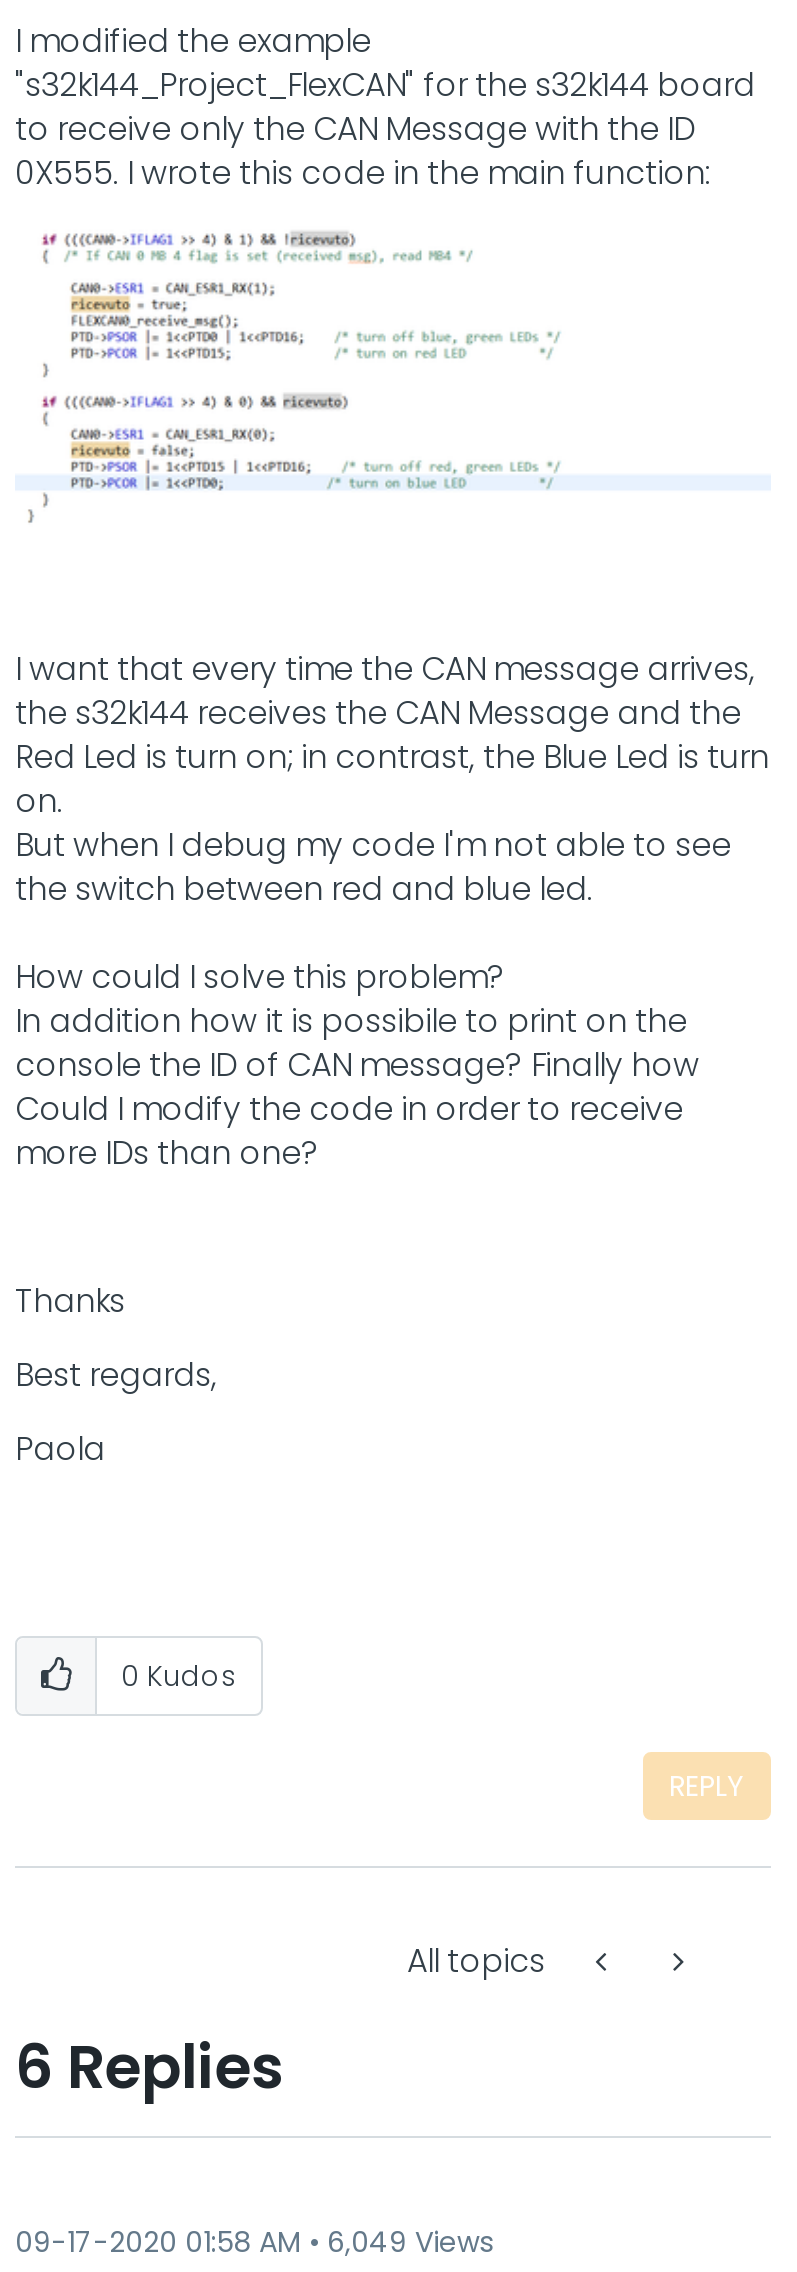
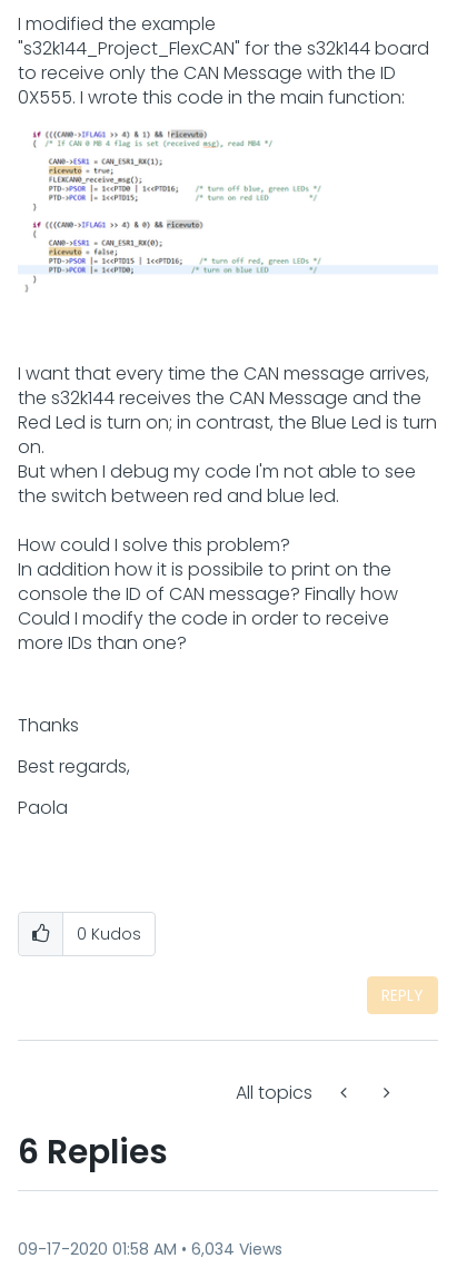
[15,2222,493,2262] 09-17-2020 01:58 AM 6,049 Views -> [18,1238,282,1260] 09-17-2020 01:58 AM 6,034 Views

